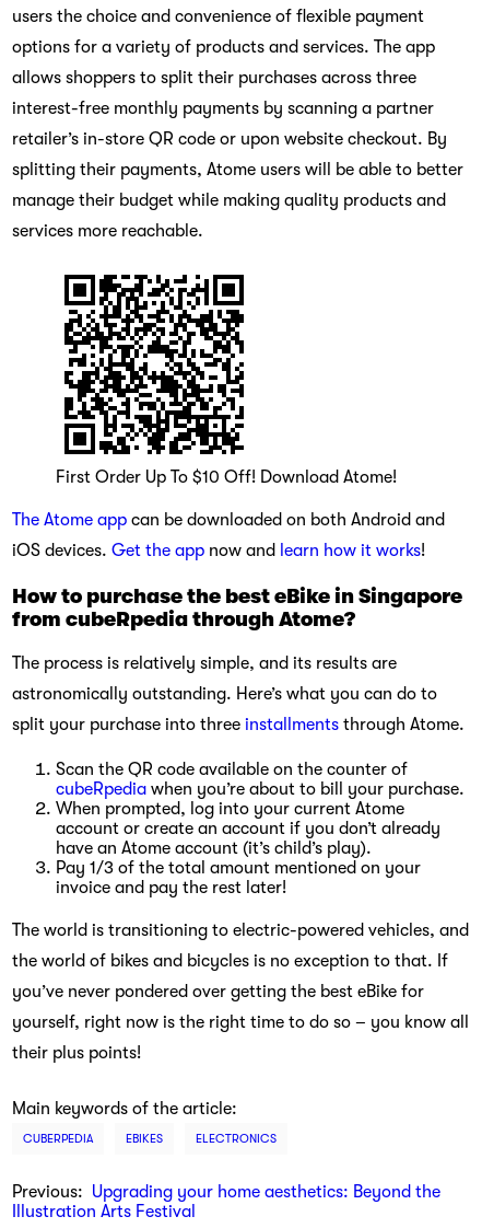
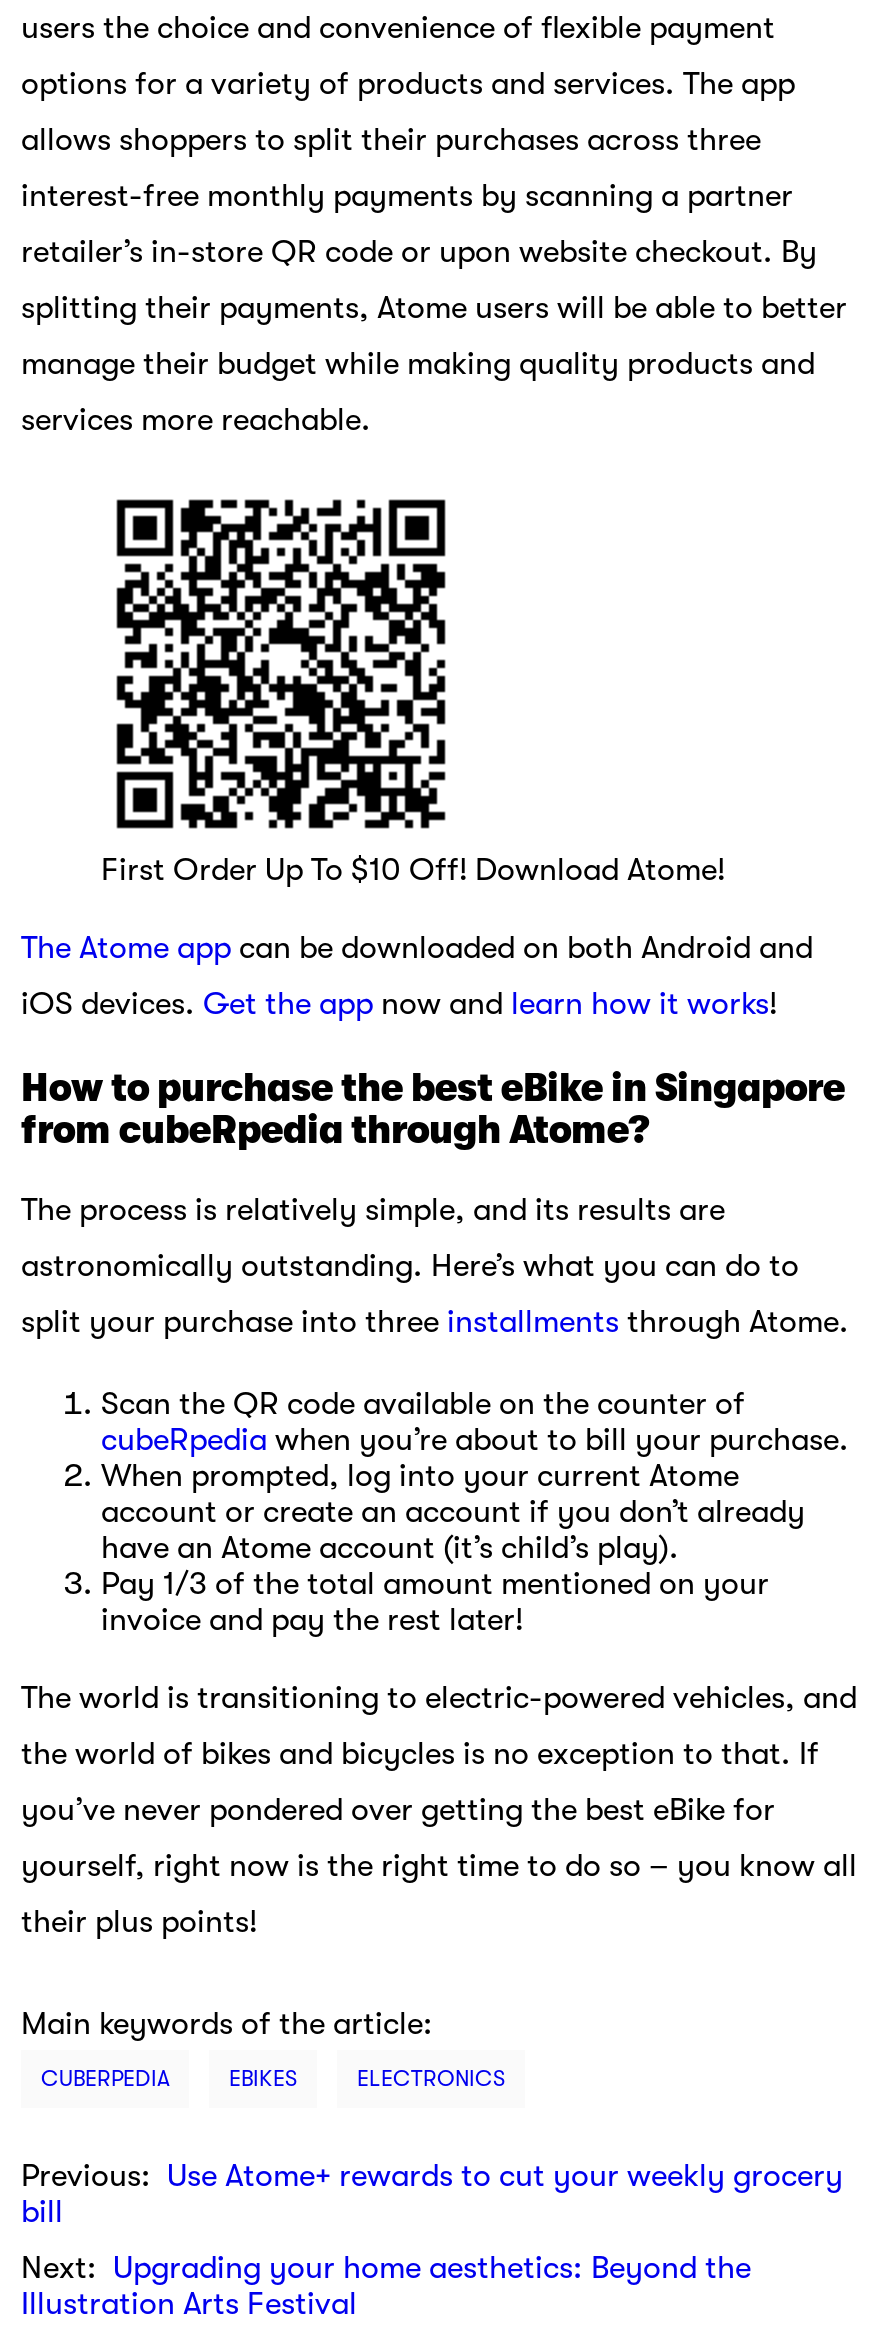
[12,1182,440,1201] Previous: Upgrading your home aesthetics: Beyond the -> [21,2157,843,2285] Previous: Use Atome+ rewards to cut your weekly grocery | bill | Next: Upgrading your home aesthetics: Beyond the

